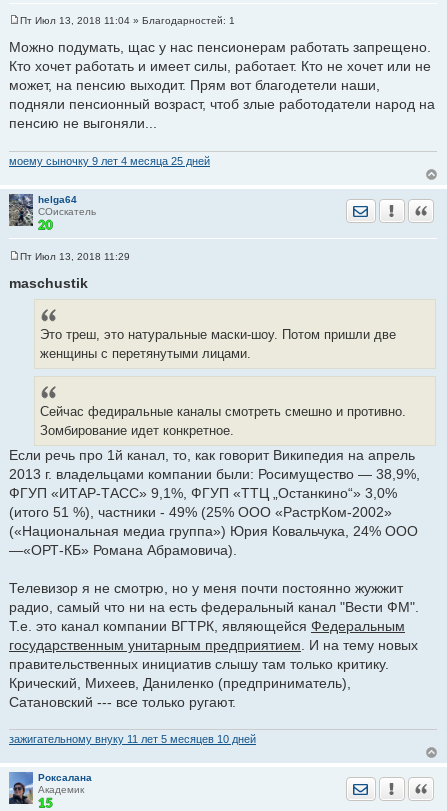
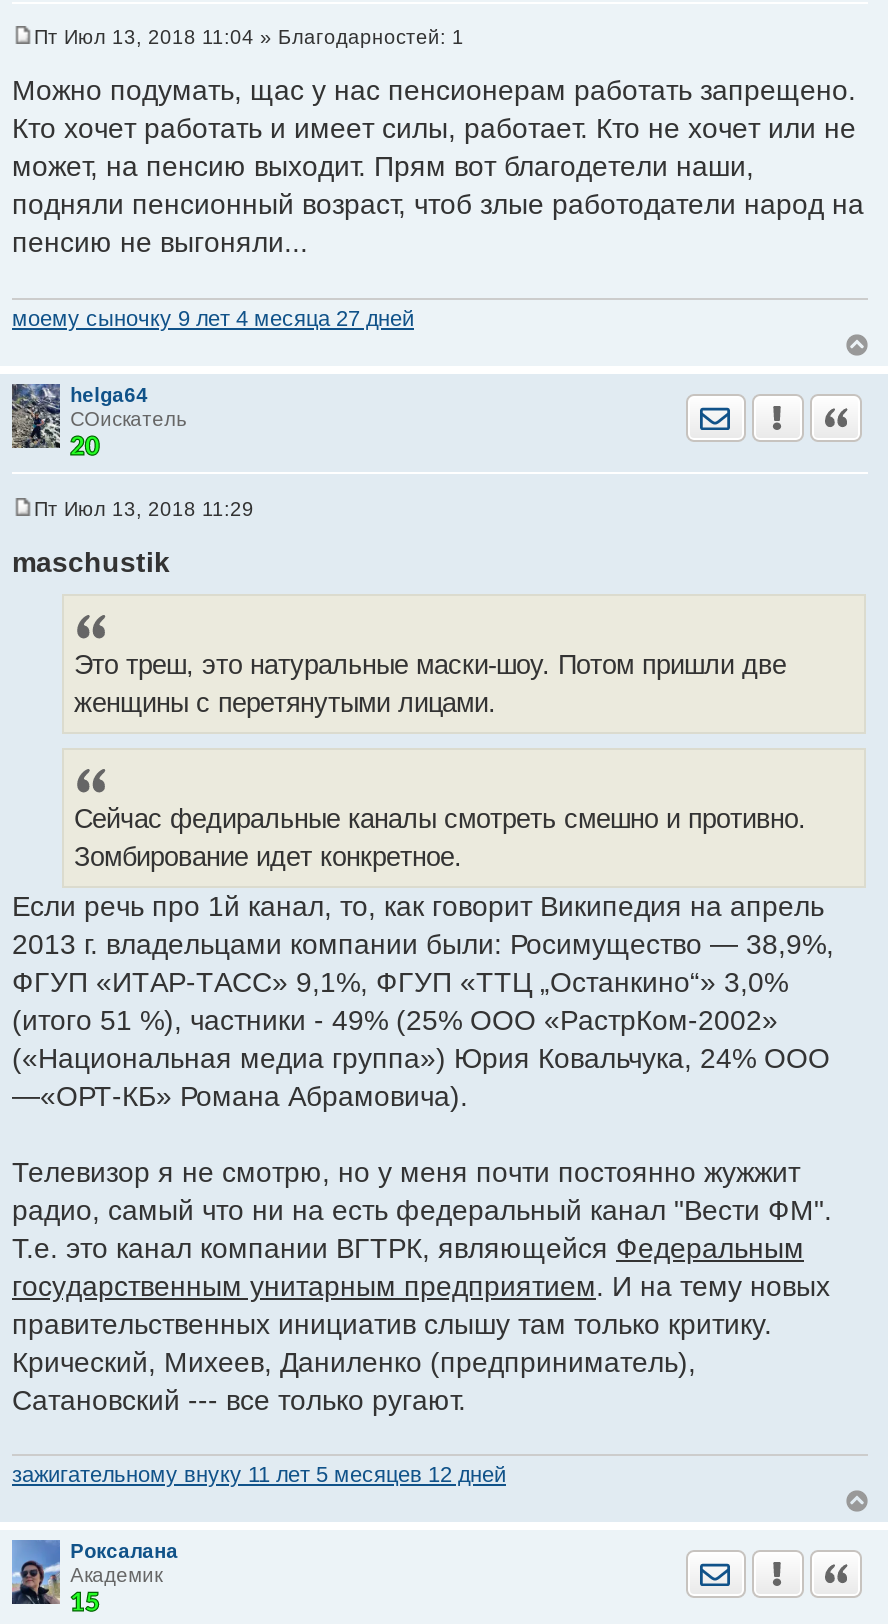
[9,155,210,167] моему сыночку 9 лет 4 месяца 25 дней -> [12,306,414,330] моему сыночку 9 лет 4 месяца 27 дней
[9,733,256,745] зажигательному внуку 11 лет 5 месяцев 10 дней -> [12,1463,506,1487] зажигательному внуку 11 лет 5 месяцев 12 дней

